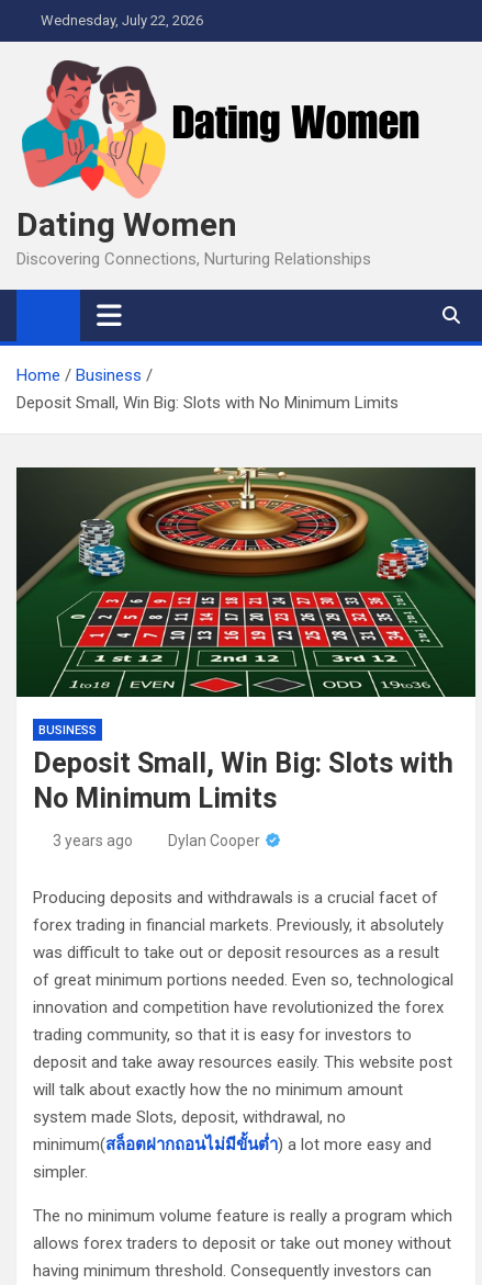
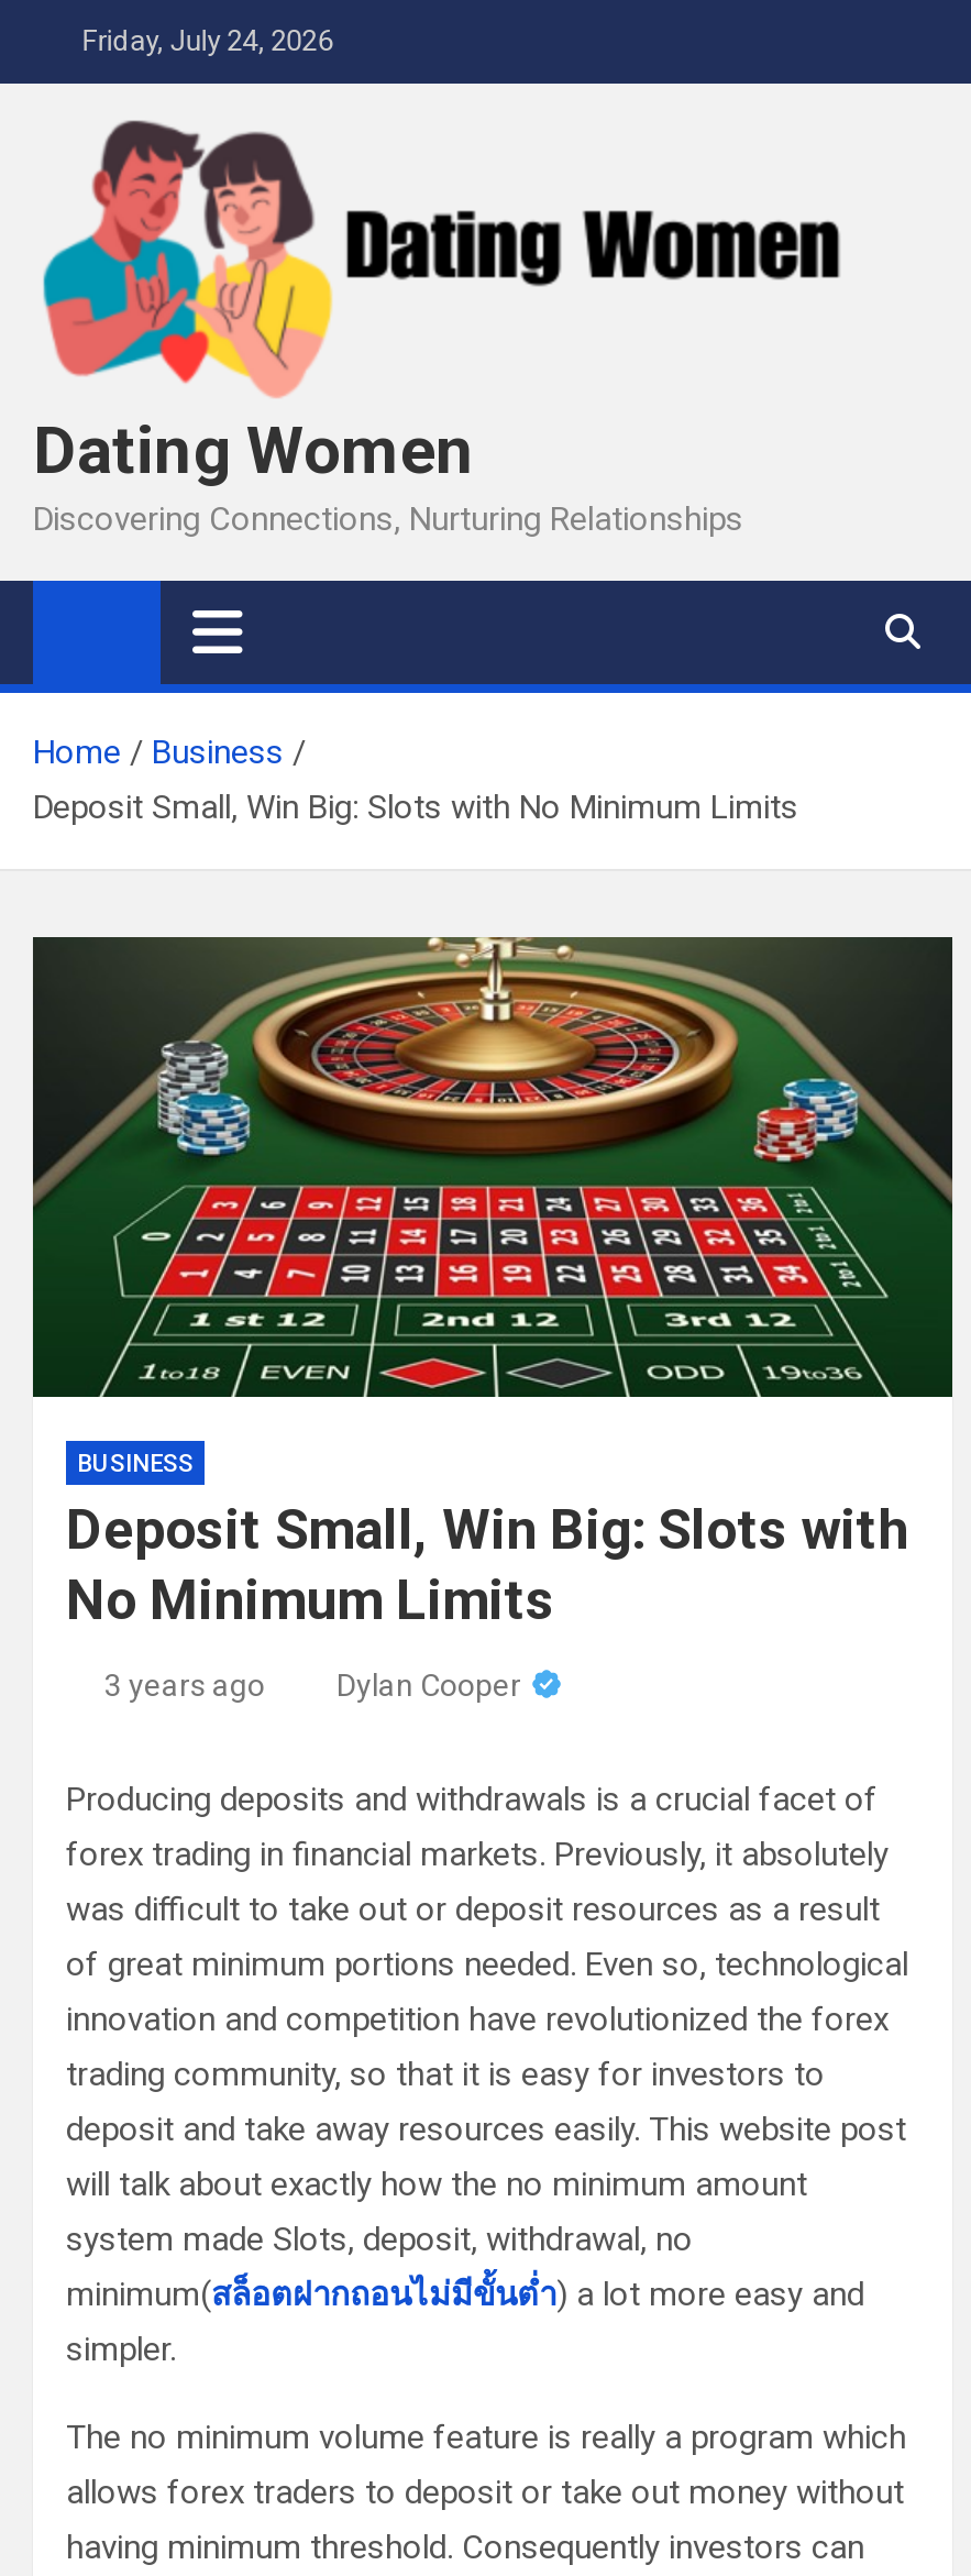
[34,12,203,29] Wednesday, July 22, 2026 -> [69,24,333,57] Friday, July 24, 2026

